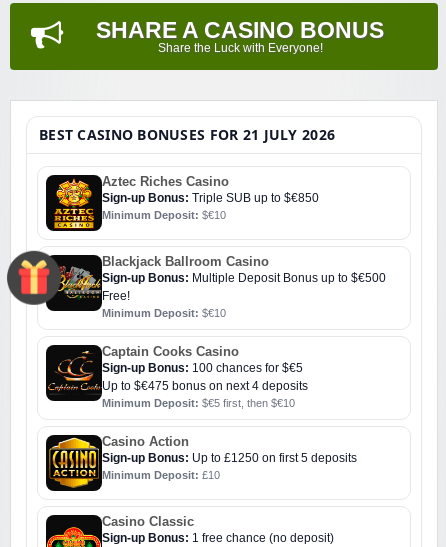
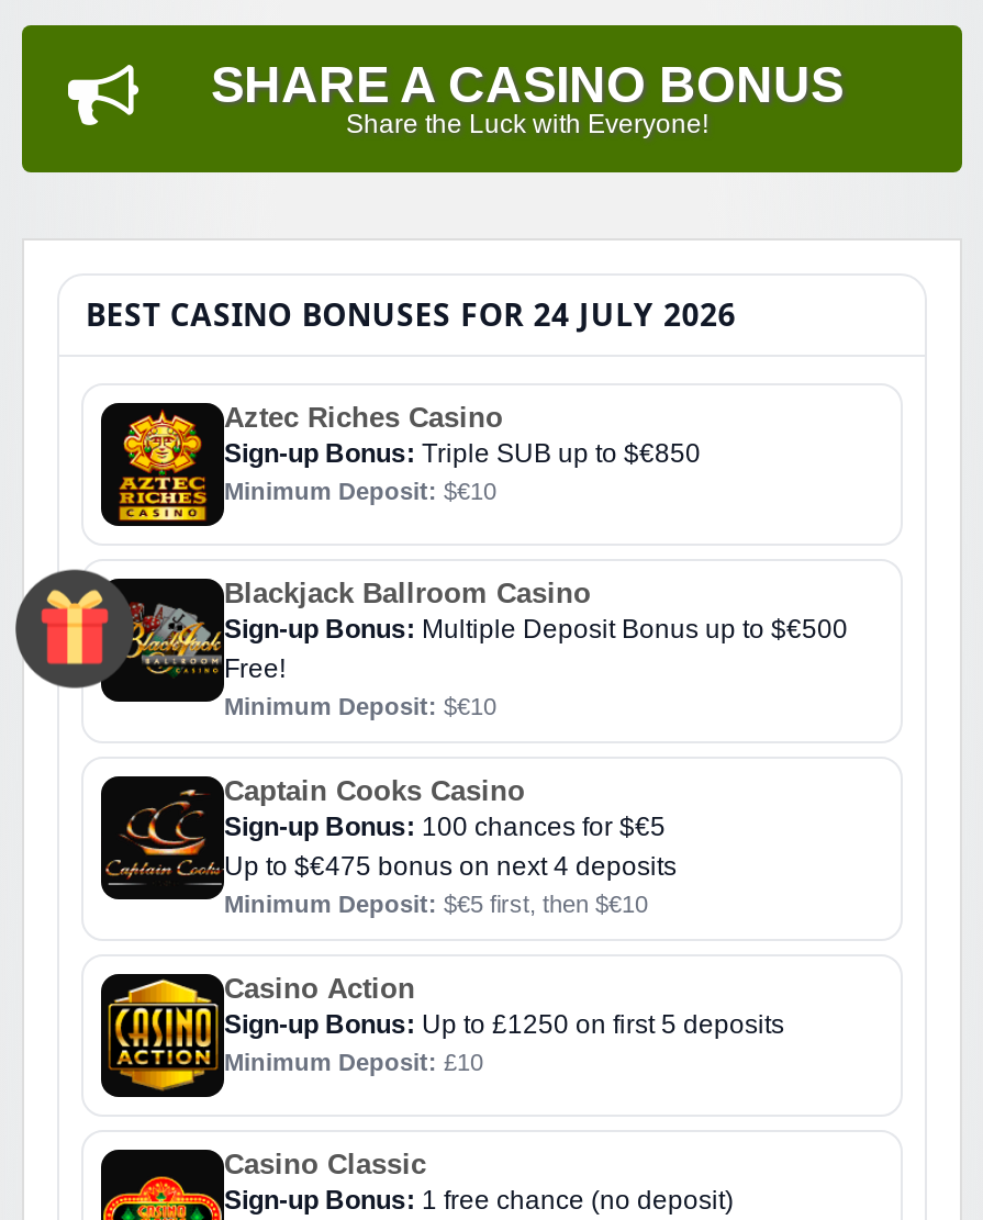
[39,125,335,144] BEST CASINO BONUSES FOR 21 JULY 2026 -> [86,293,736,335] BEST CASINO BONUSES FOR 24 JULY 2026

